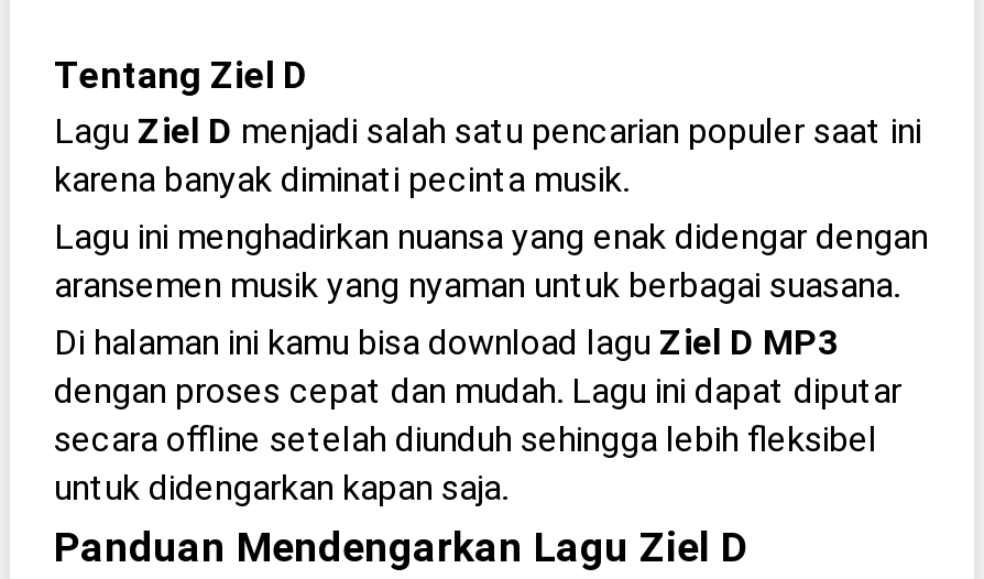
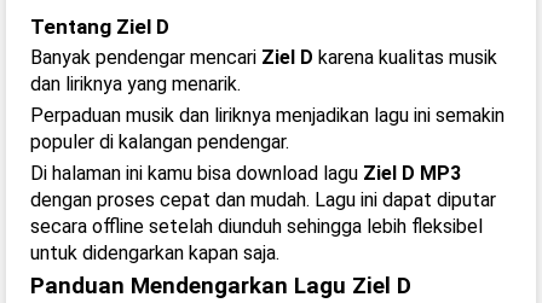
[54,110,928,306] Lagu Ziel D menjadi salah satu pencarian populer saat ini | karena banyak diminati pecinta musik. | Lagu ini menghadirkan nuansa yang enak didengar dengan | aransemen musik yang nyaman untuk berbagai suasana. -> [30,46,504,153] Banyak pendengar mencari Ziel D karena kualitas musik | dan liriknya yang menarik. | Perpaduan musik dan liriknya menjadikan lagu ini semakin | populer di kalangan pendengar.

